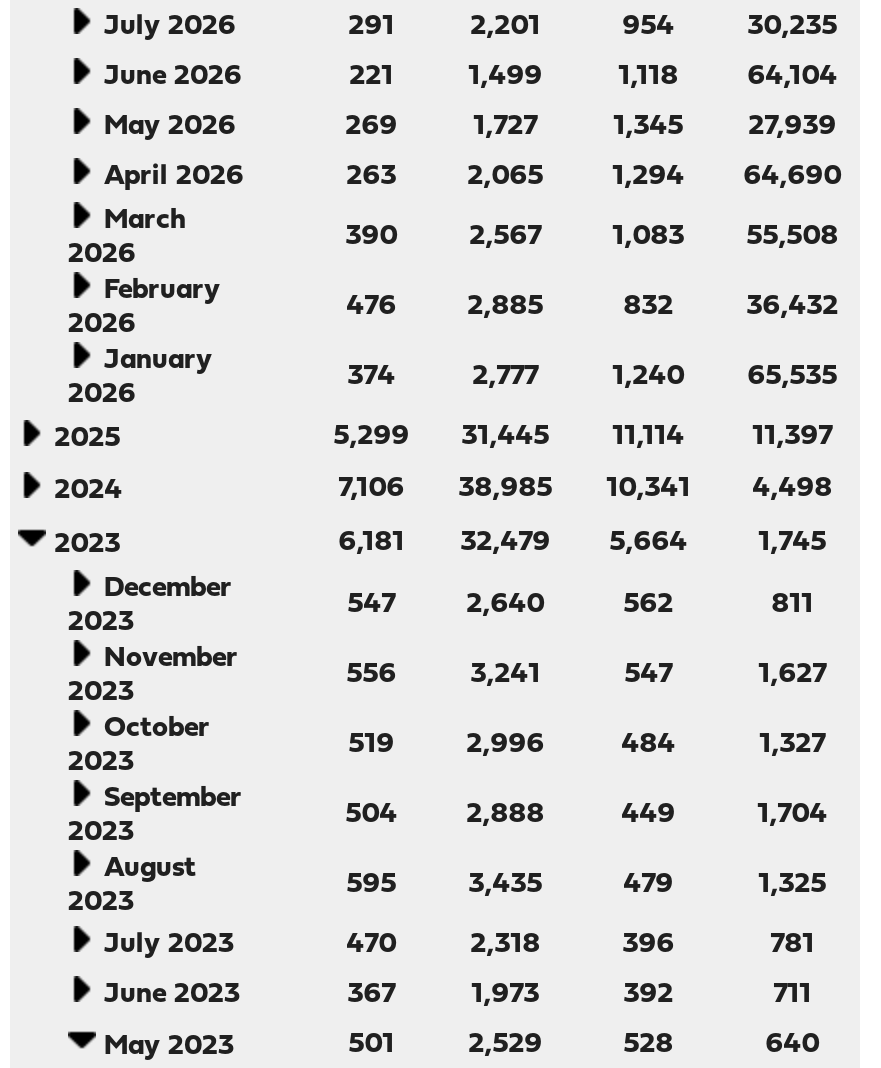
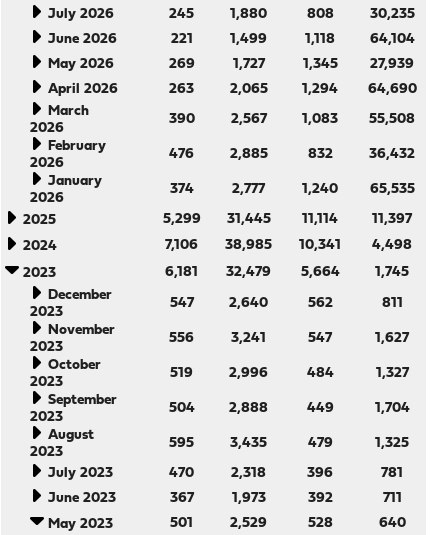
[348,11,394,41] 291 -> [169,7,194,22] 245
[470,11,540,41] 2,201 -> [230,7,267,22] 1,880
[622,11,674,41] 954 -> [307,7,334,22] 808

